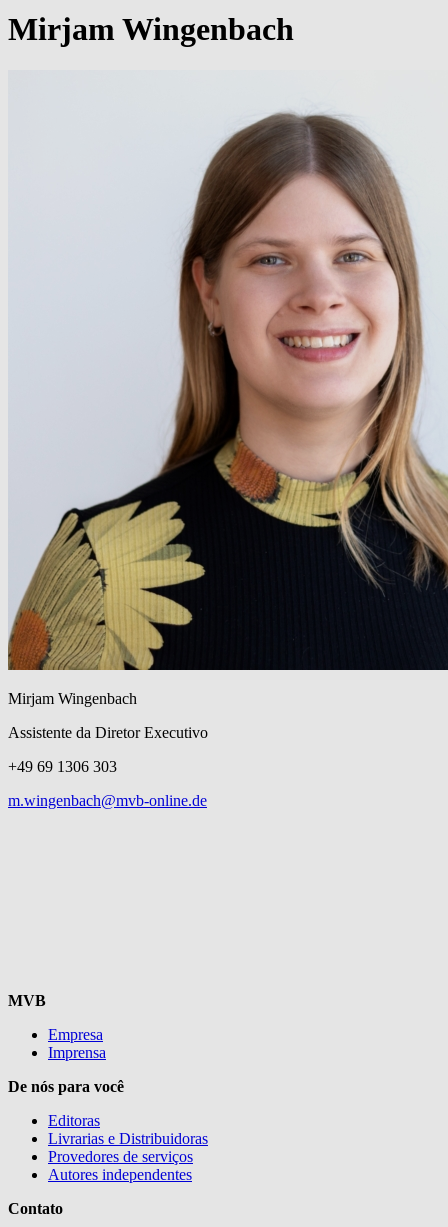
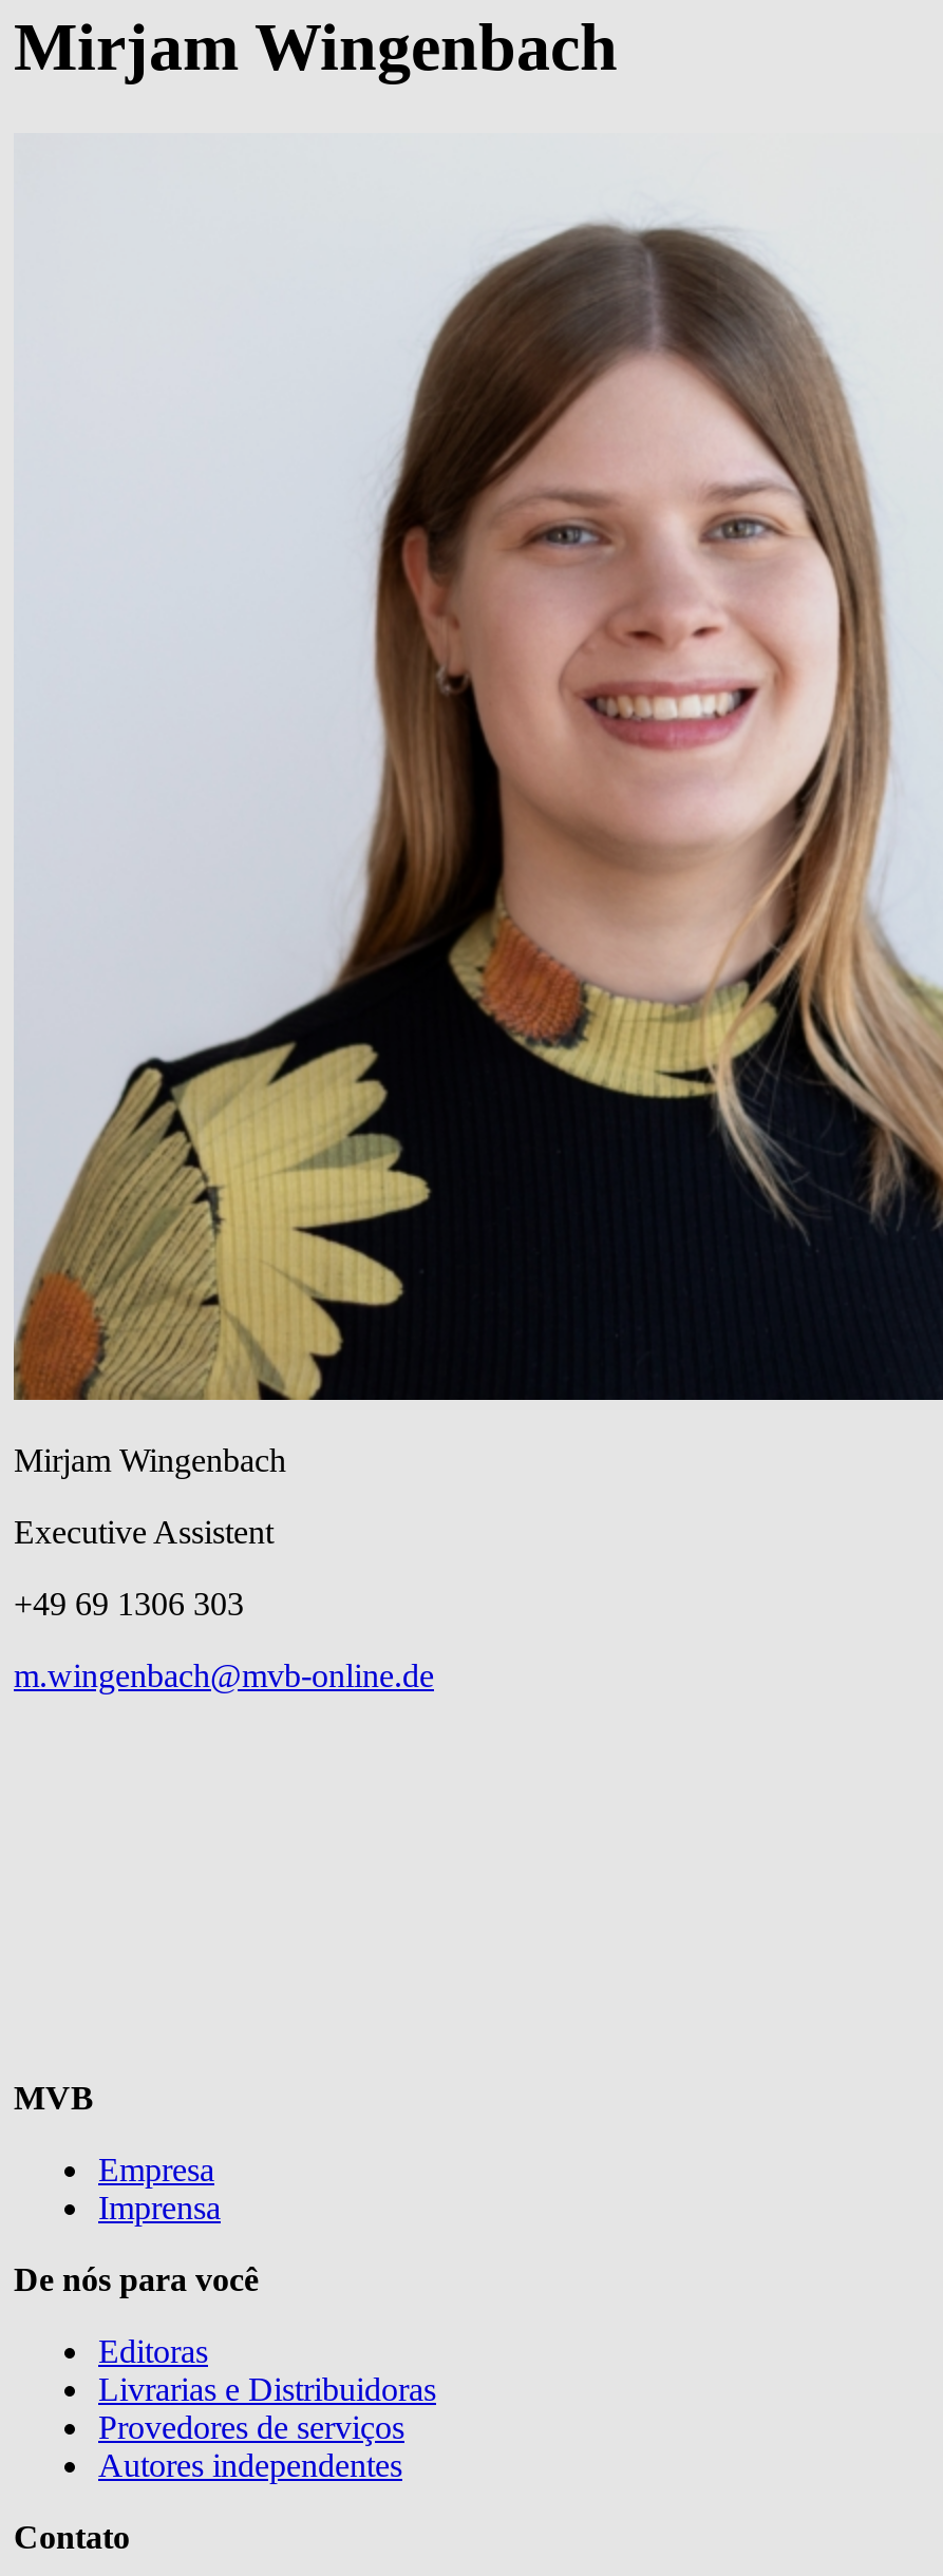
[8,724,208,741] Assistente da Diretor Executivo -> [14,1514,274,1550] Executive Assistent

